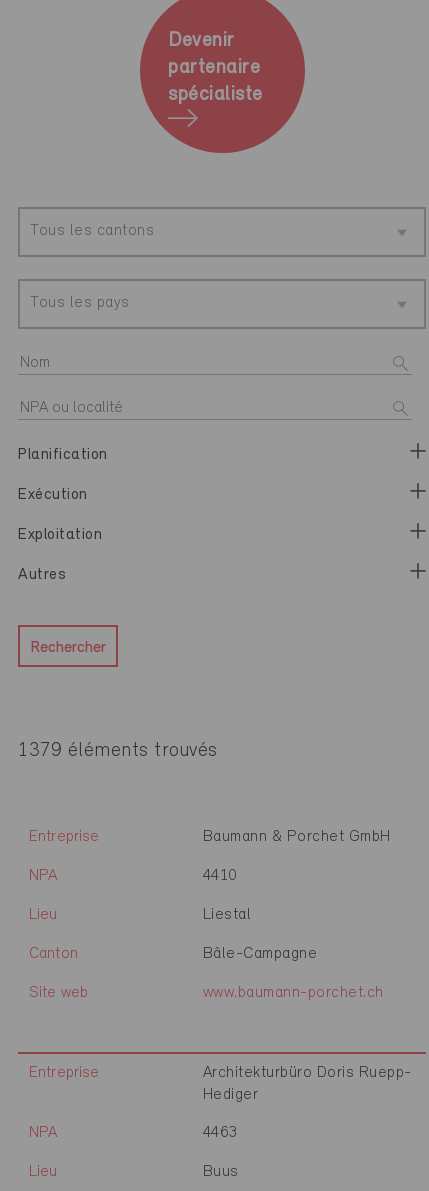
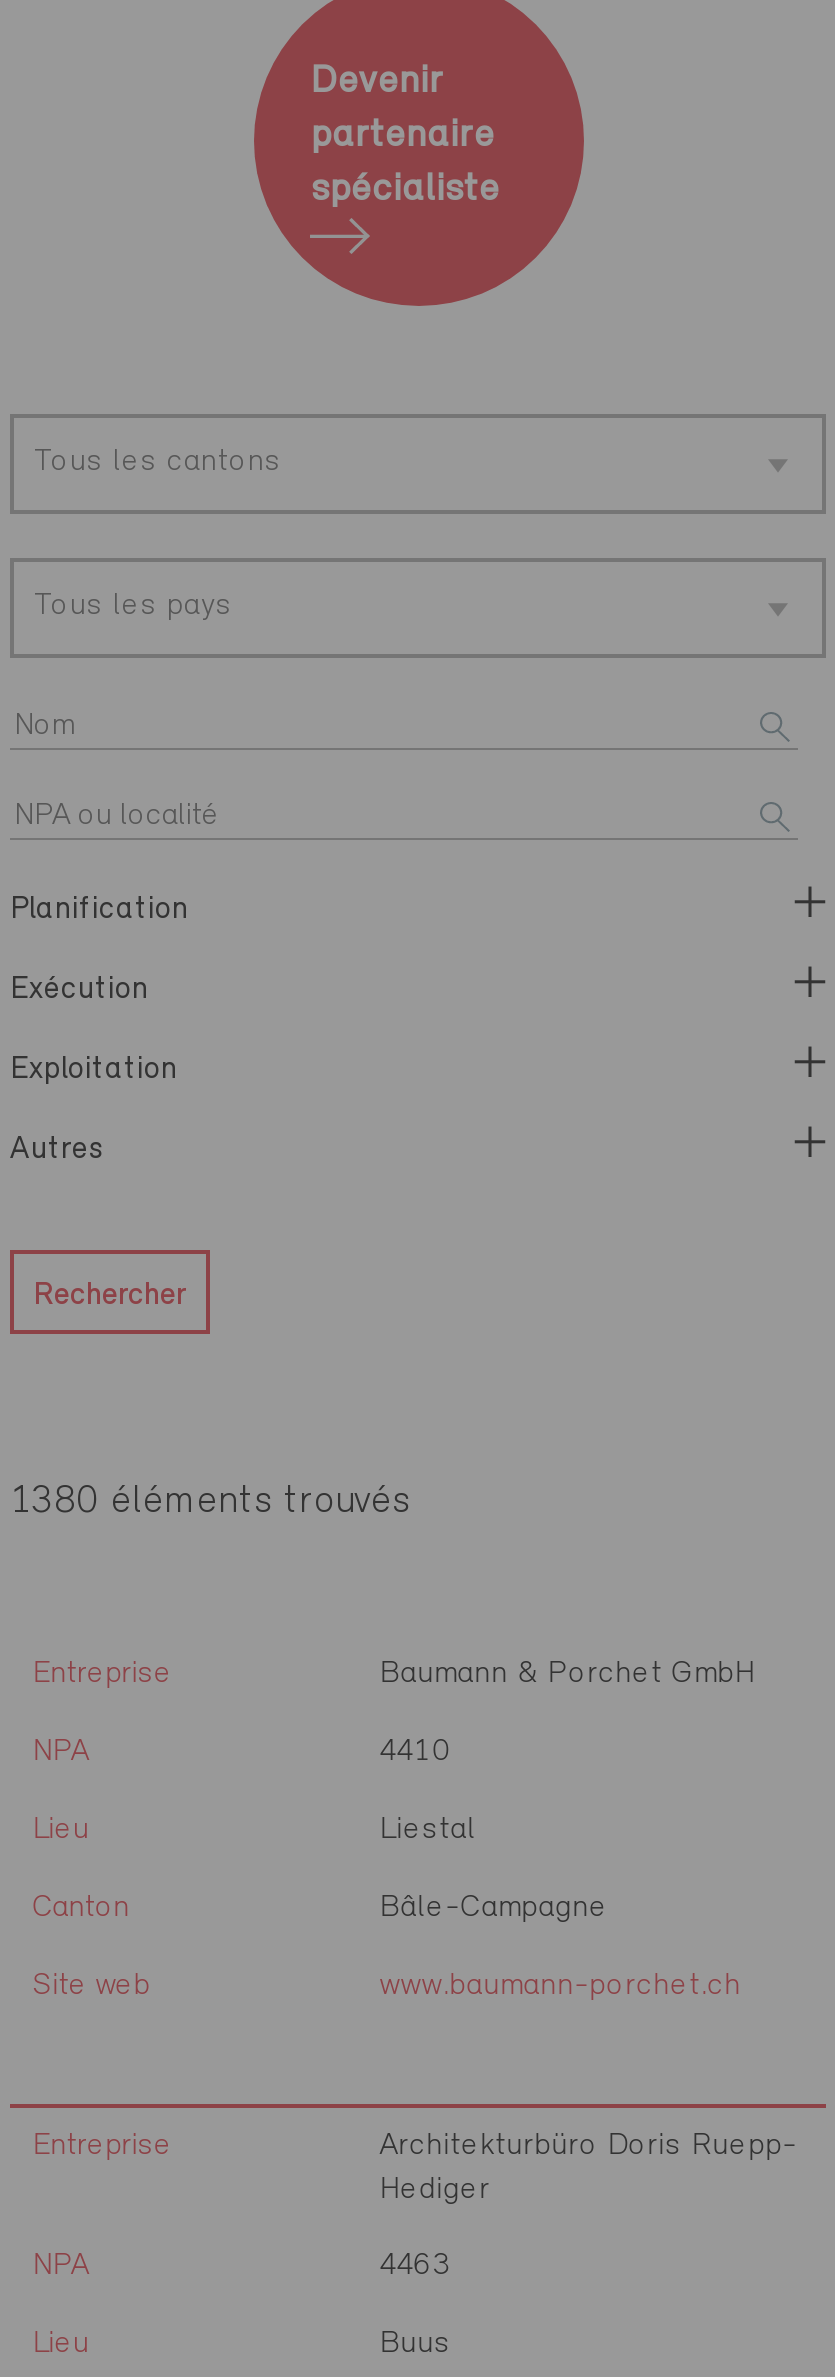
[18,741,217,761] 1379 éléments trouvés -> [10,1482,411,1522] 1380 éléments trouvés

